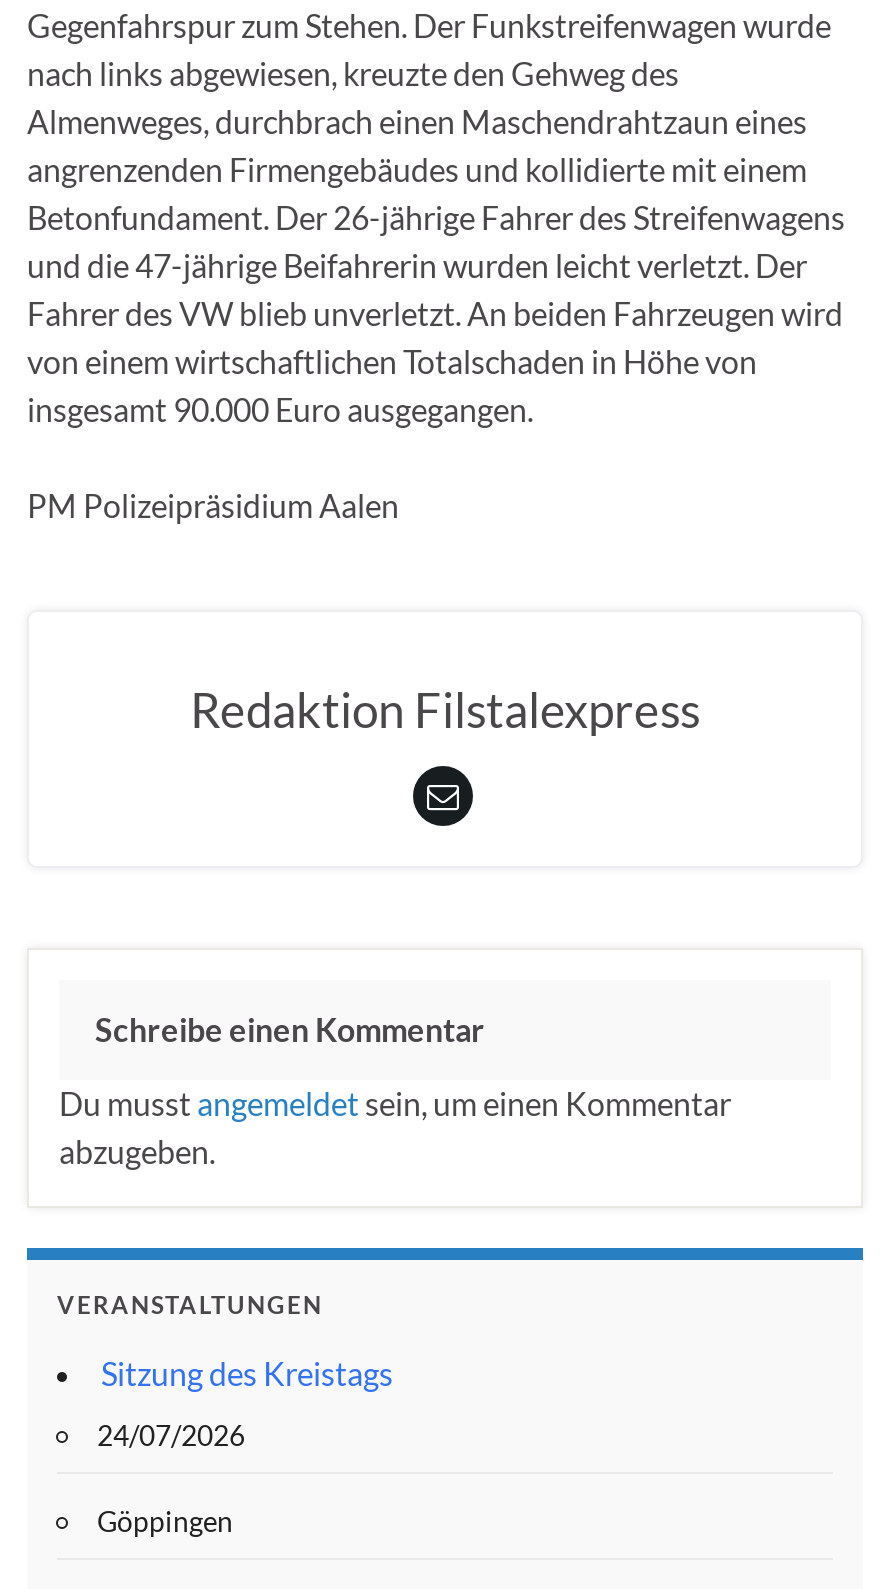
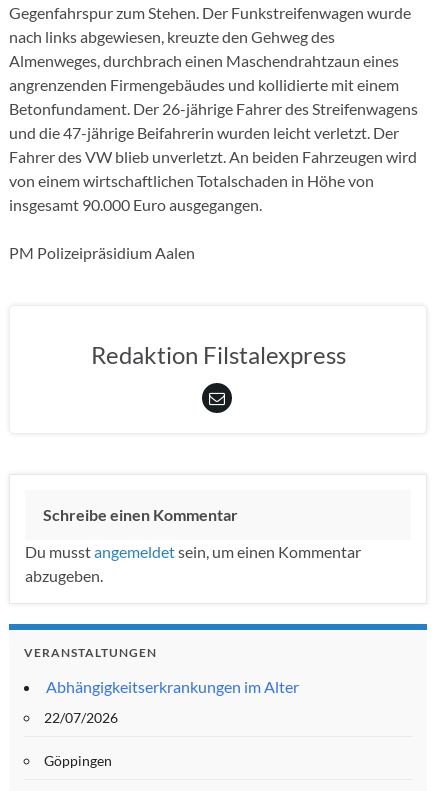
[101,1354,393,1392] Sitzung des Kreistags -> [46,677,299,696] Abhängigkeitserkrankungen im Alter
[97,1418,245,1452] 24/07/2026 -> [44,709,118,726] 22/07/2026

